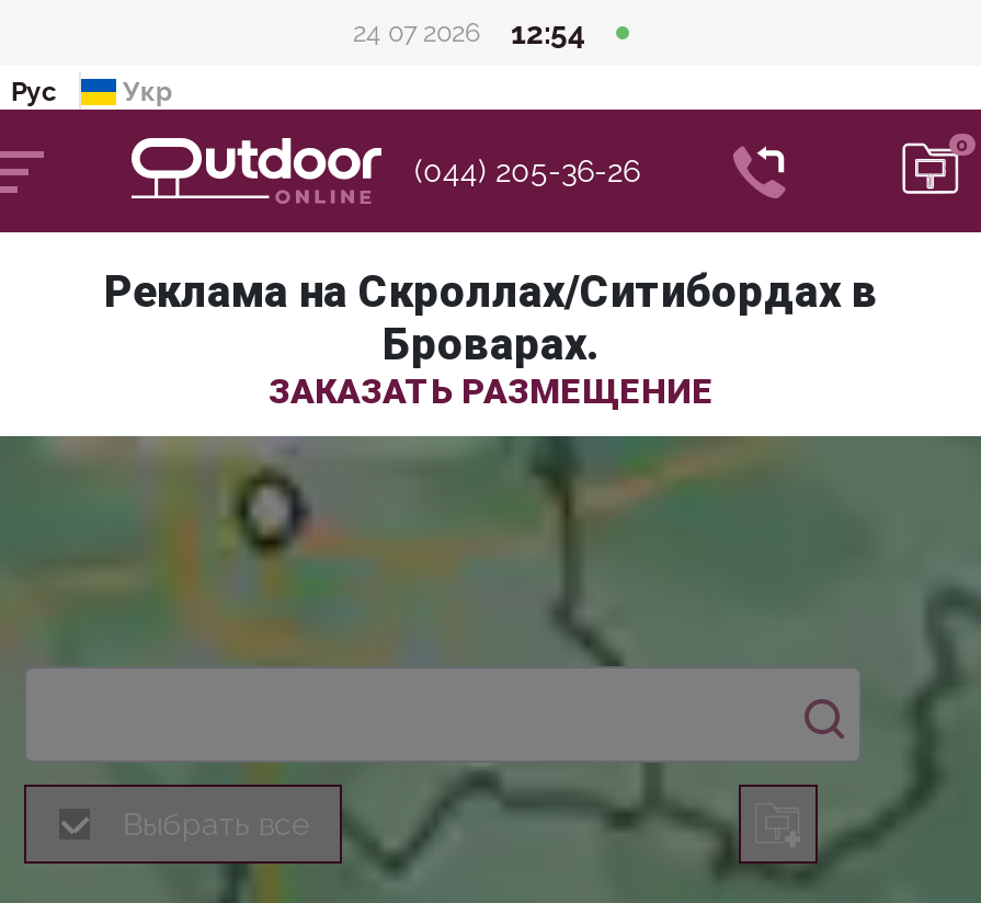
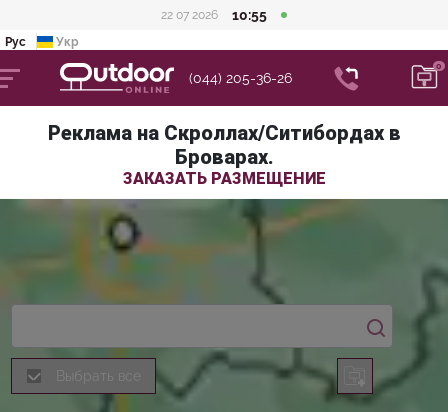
[353,18,480,48] 24 07 2026 -> [161,8,218,22] 22 07 2026
[511,14,585,49] 12:54 -> [232,6,267,22] 10:55

